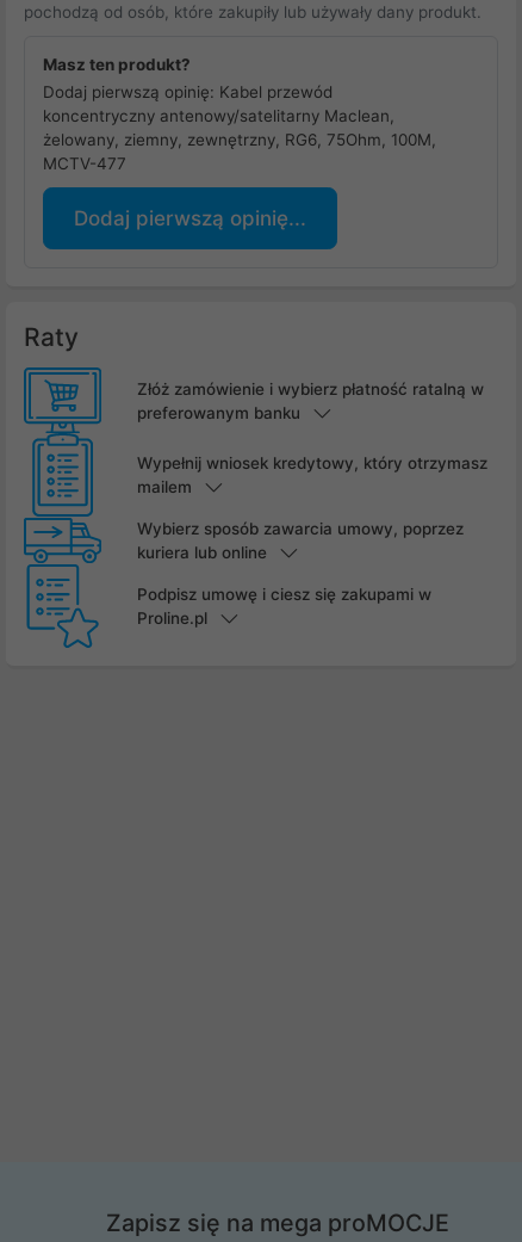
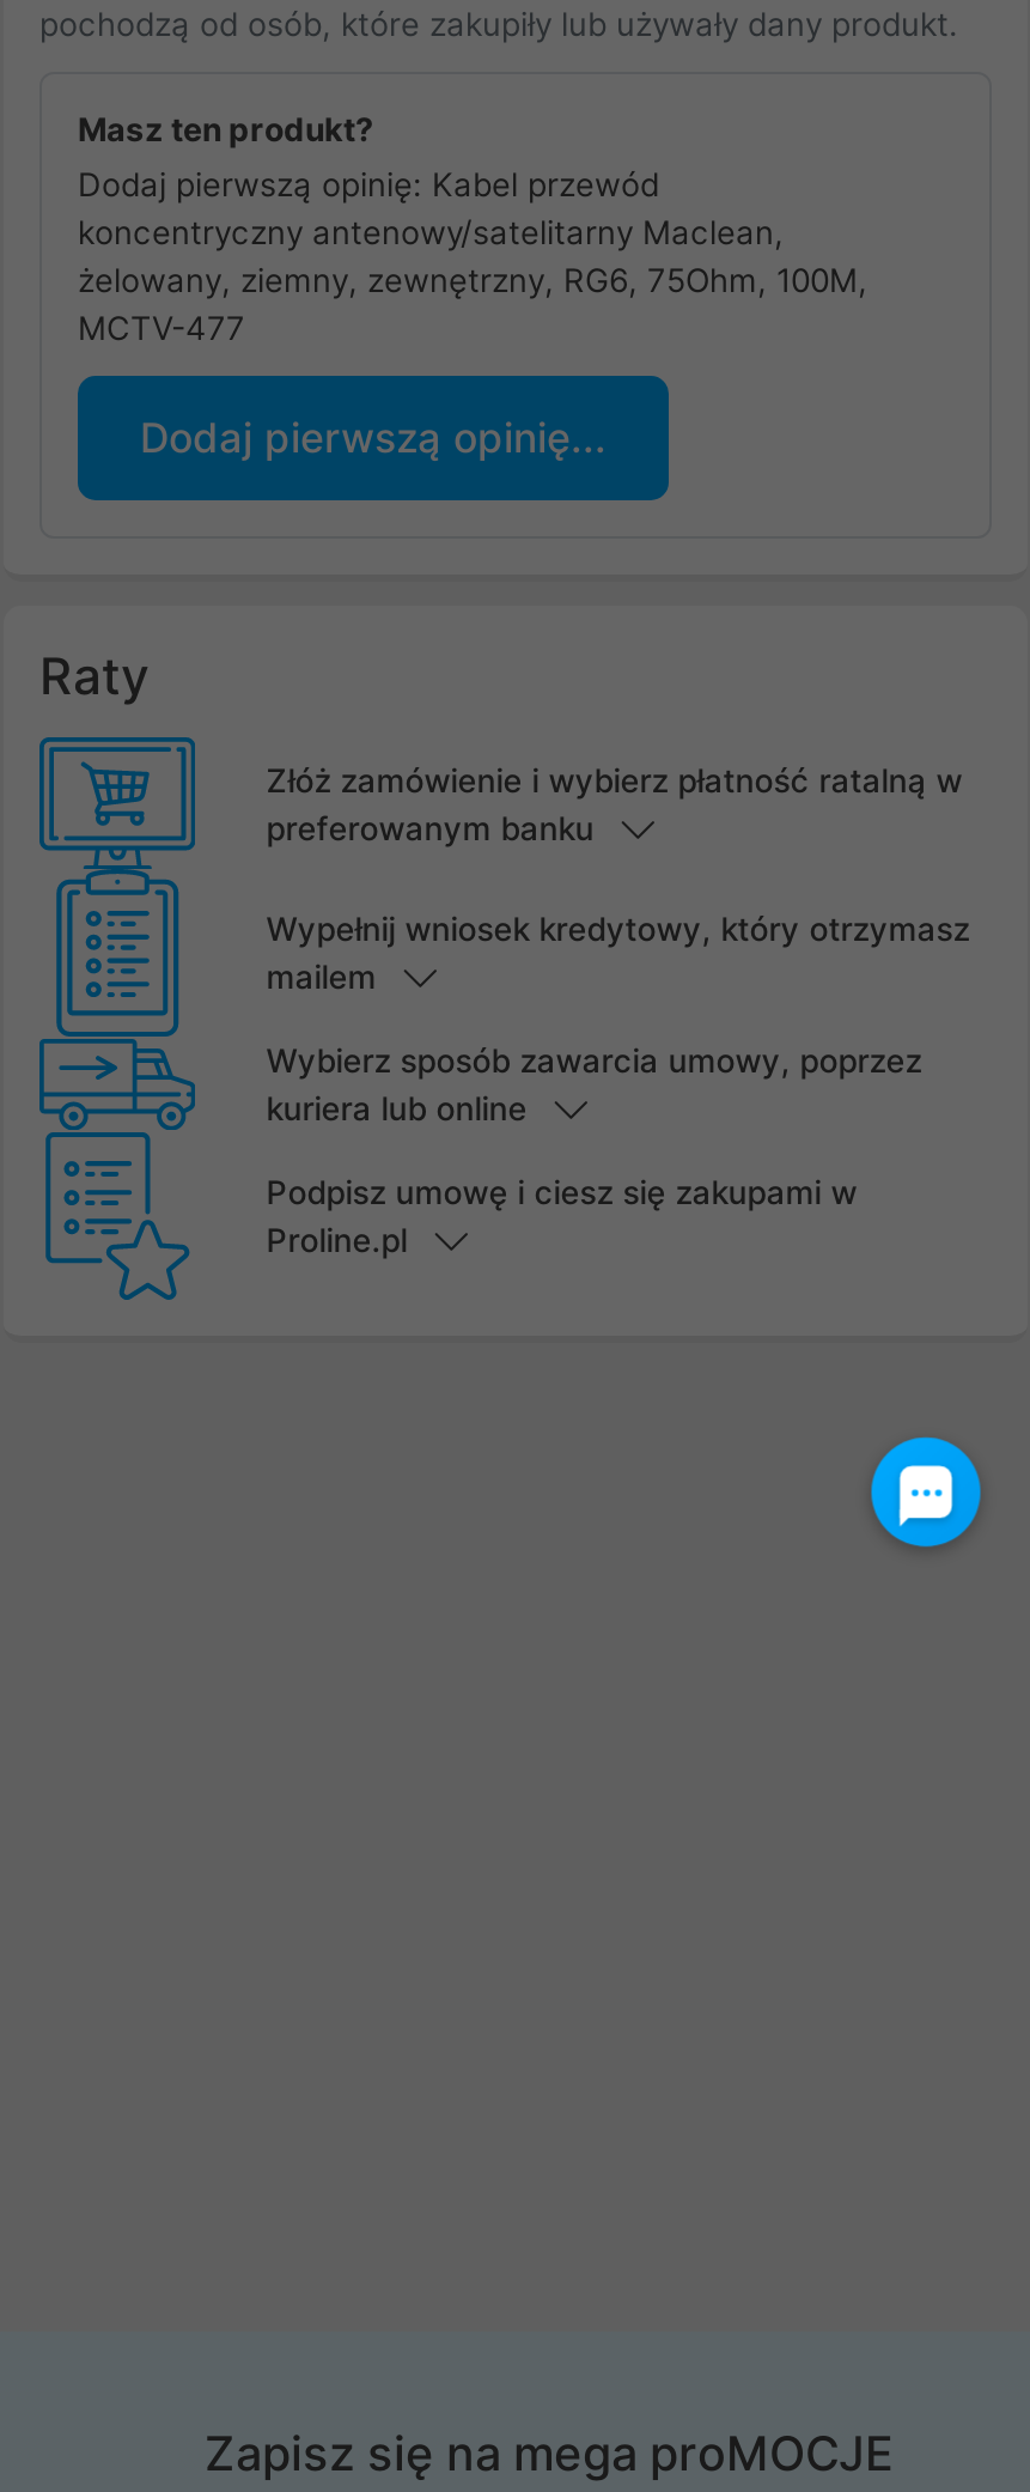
none -> [867,1434,985,1554] [image]

